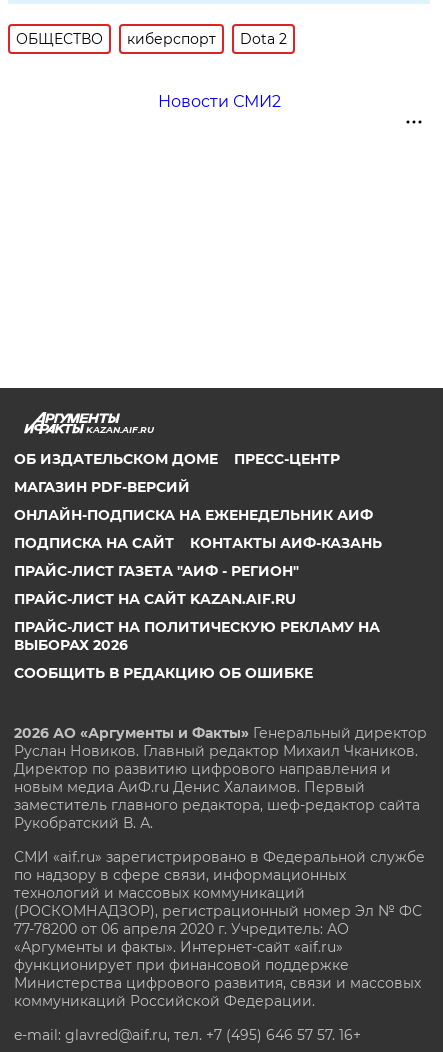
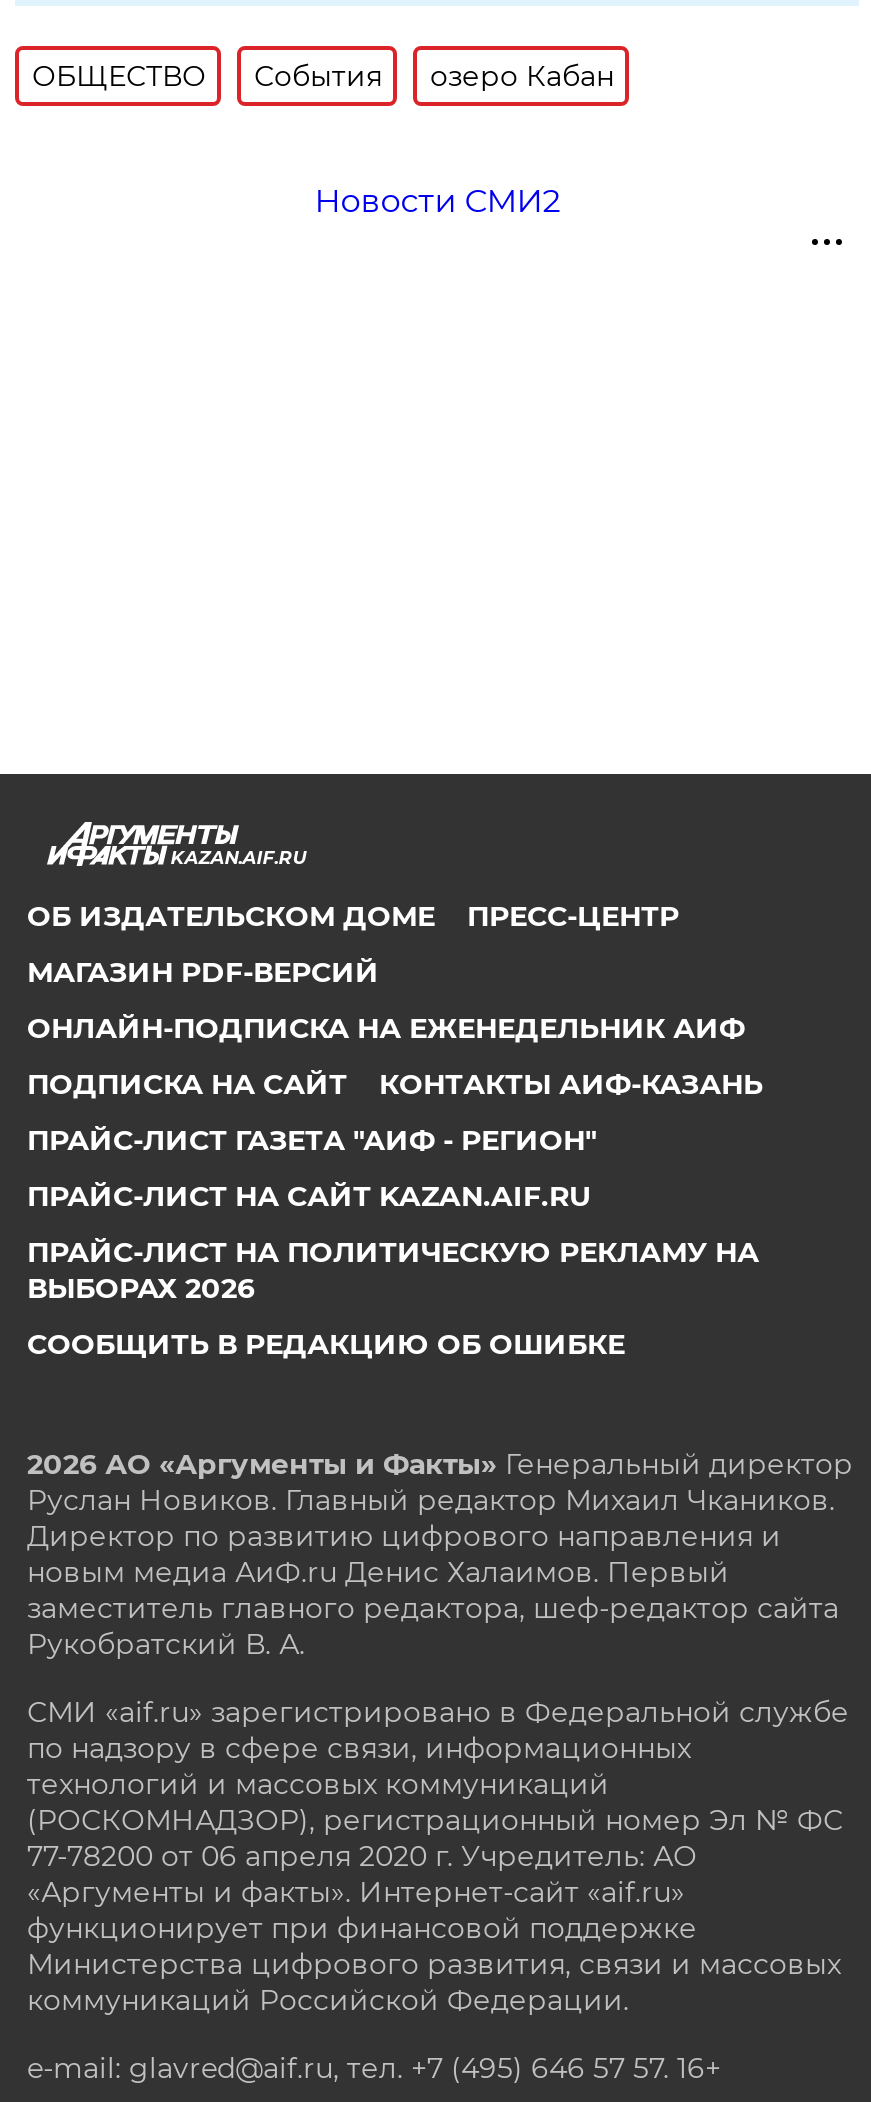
[127,30,287,48] киберспорт | Dota 2 -> [254,58,614,94] События | озеро Кабан

